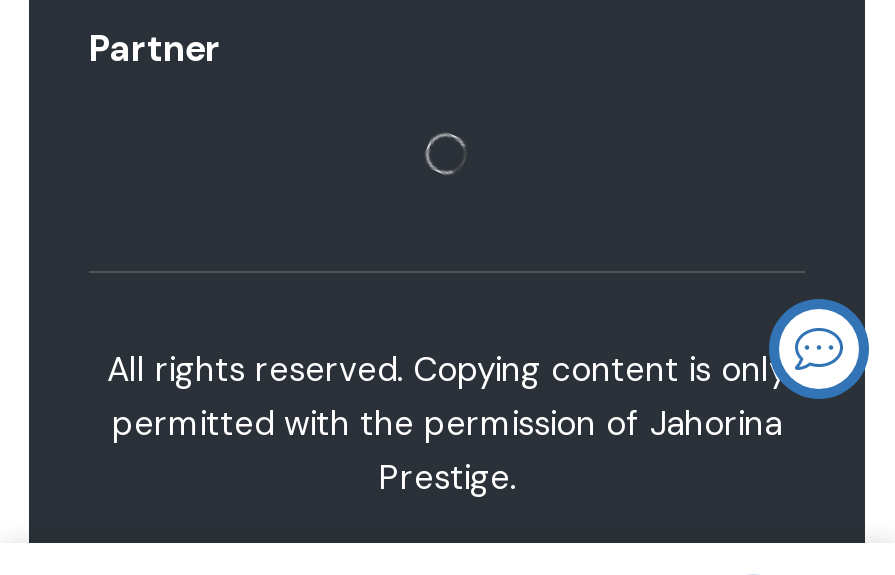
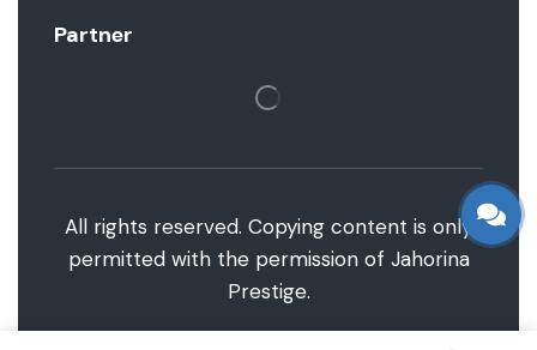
[777,307,873,391] [image] -> [467,191,525,239] [image]

